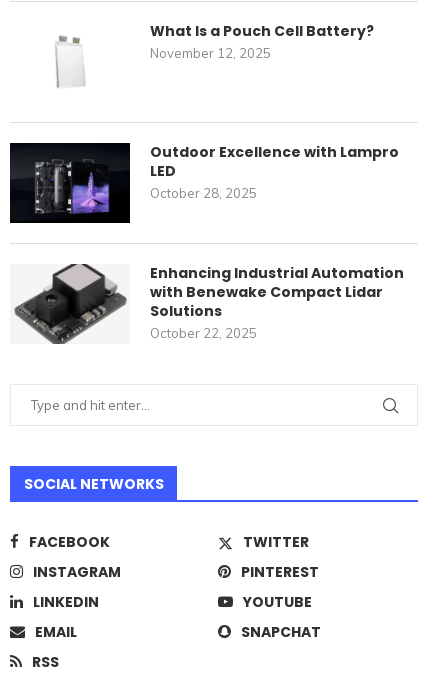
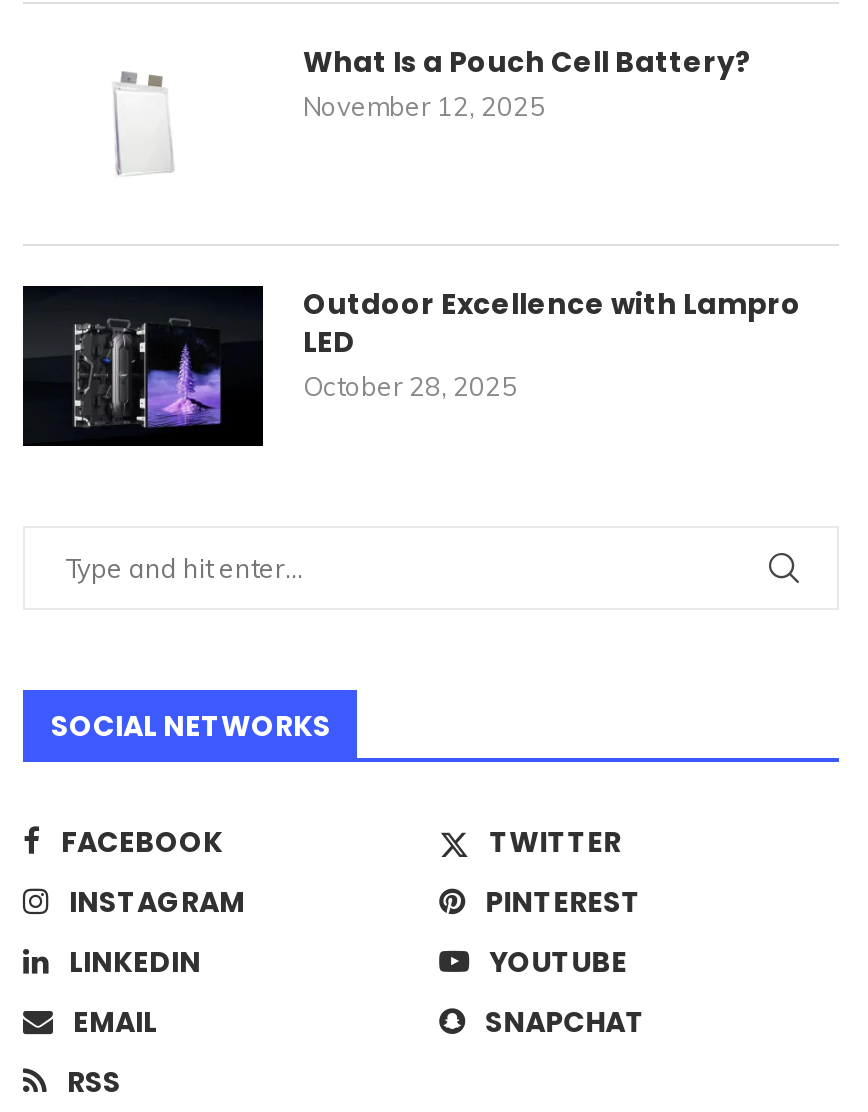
[13,263,404,345] [image] | Enhancing Industrial Automation | with Benewake Compact Lidar | Solutions | October 22, 2025 -> none

